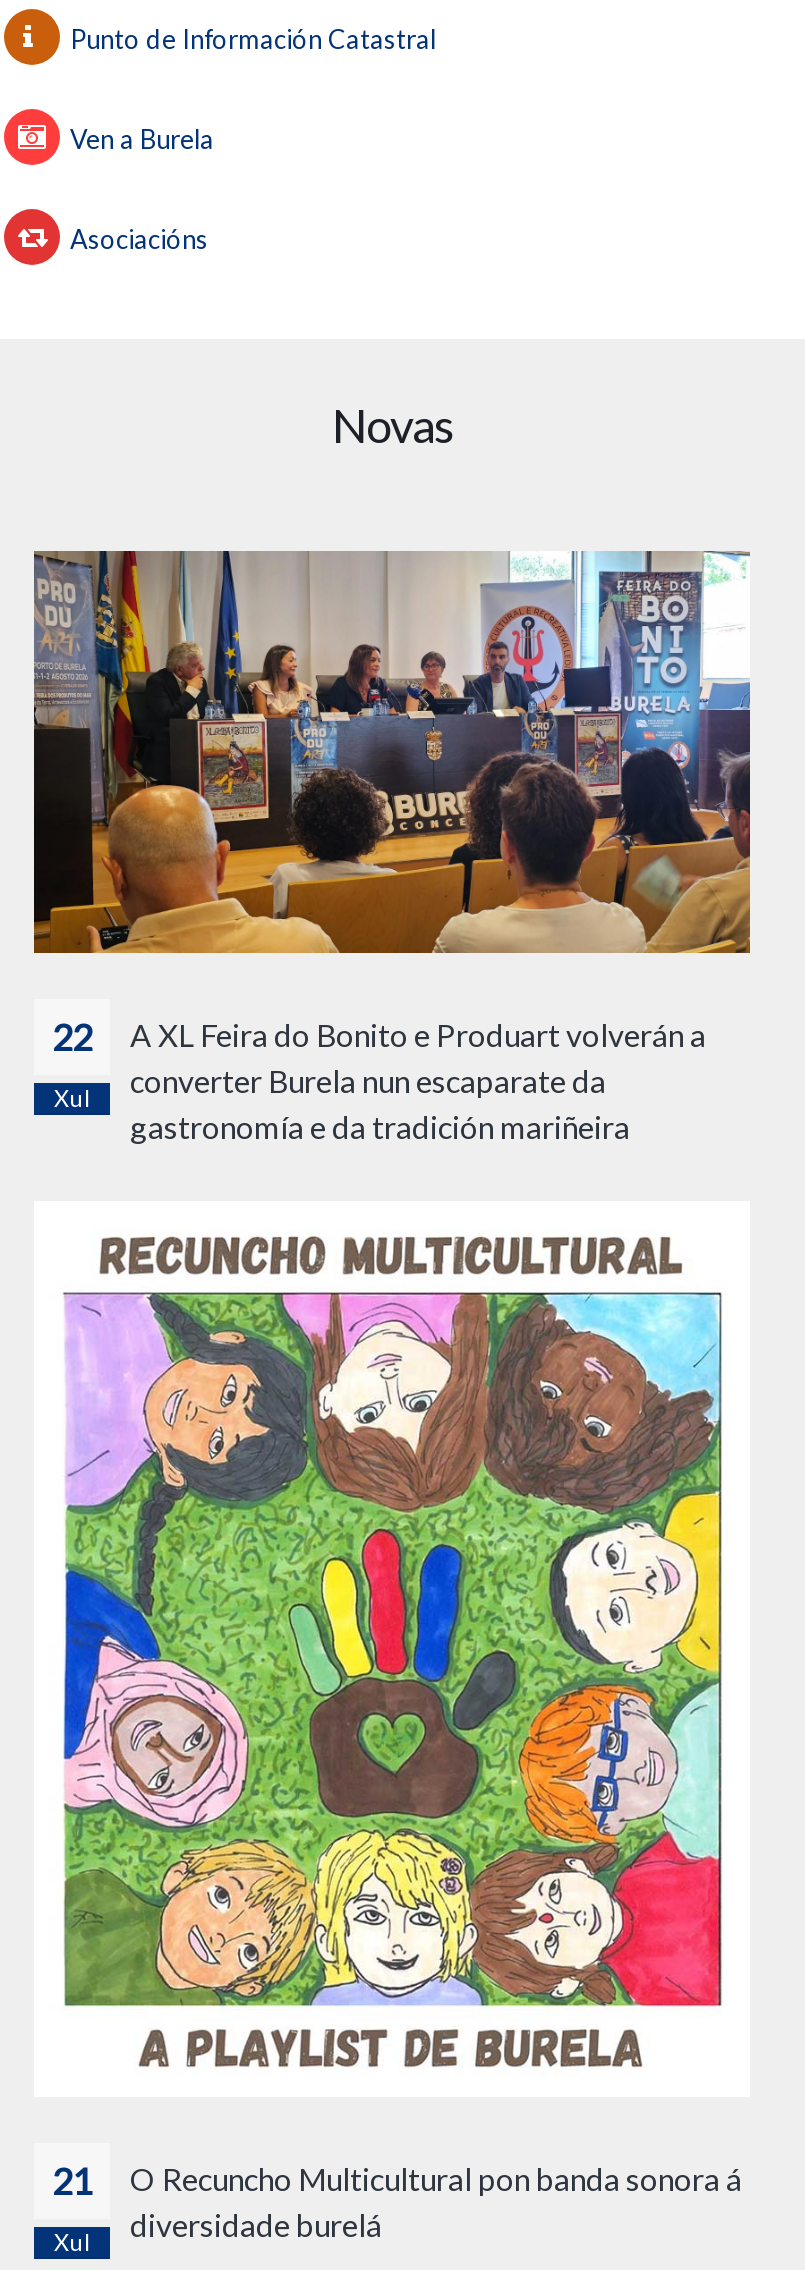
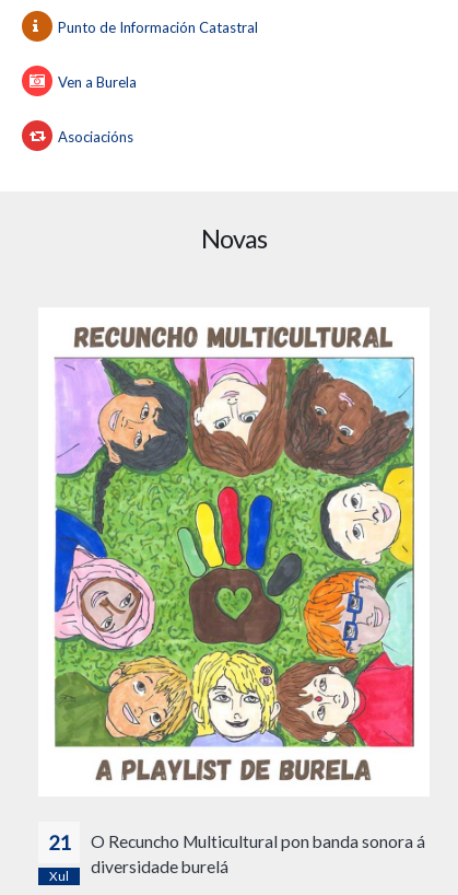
[32,549,752,1111] [image] | 22 | Xul -> none
[130,1017,706,1145] A XL Feira do Bonito e Produart volverán a | converter Burela nun escaparate da | gastronomía e da tradición mariñeira -> none

